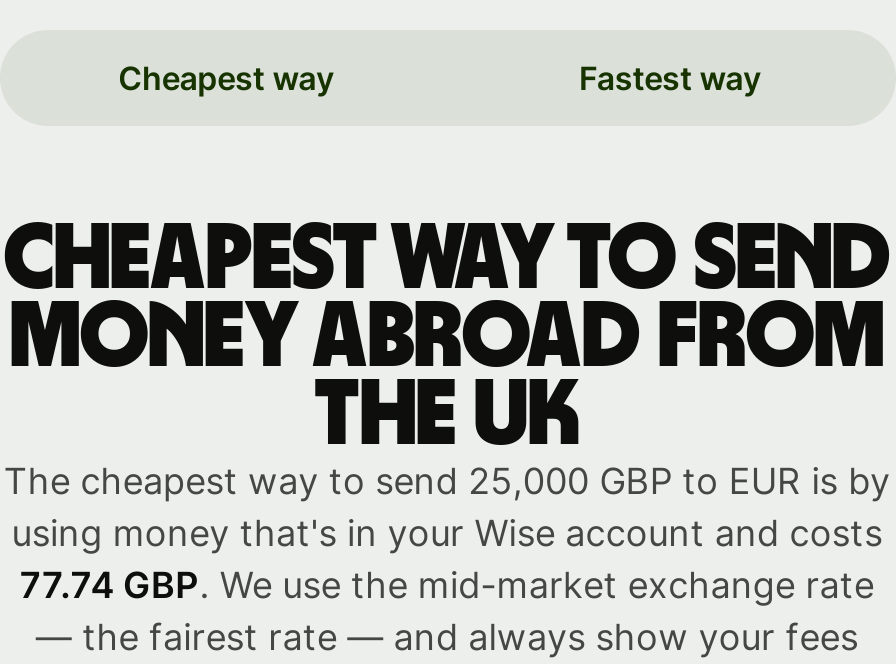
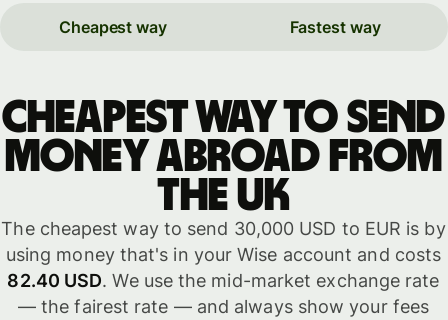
[4,461,890,503] The cheapest way to send 25,000 GBP to EUR is by -> [1,218,446,239] The cheapest way to send 30,000 USD to EUR is by
[20,565,874,607] 77.74 GBP. We use the mid-market exchange rate -> [7,270,440,291] 82.40 USD. We use the mid-market exchange rate

